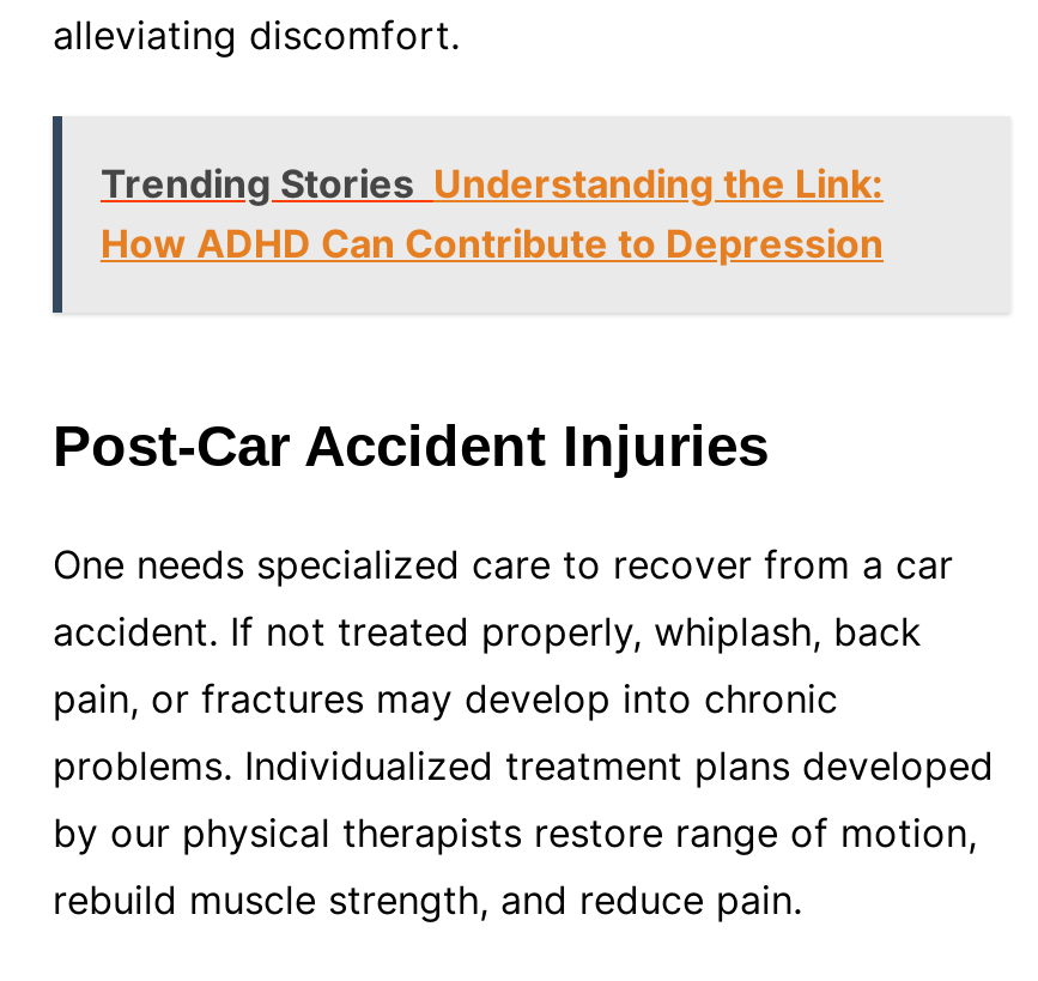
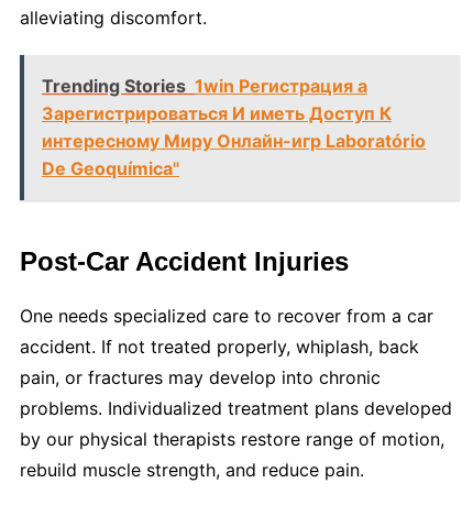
[101,161,884,269] Trending Stories Understanding the Link: | How ADHD Can Contribute to Depression -> [42,75,426,179] Trending Stories 1win Регистрация а | Зарегистрироваться И иметь Доступ К | интересному Миру Онлайн-игр Laboratório | De Geoquímica"

